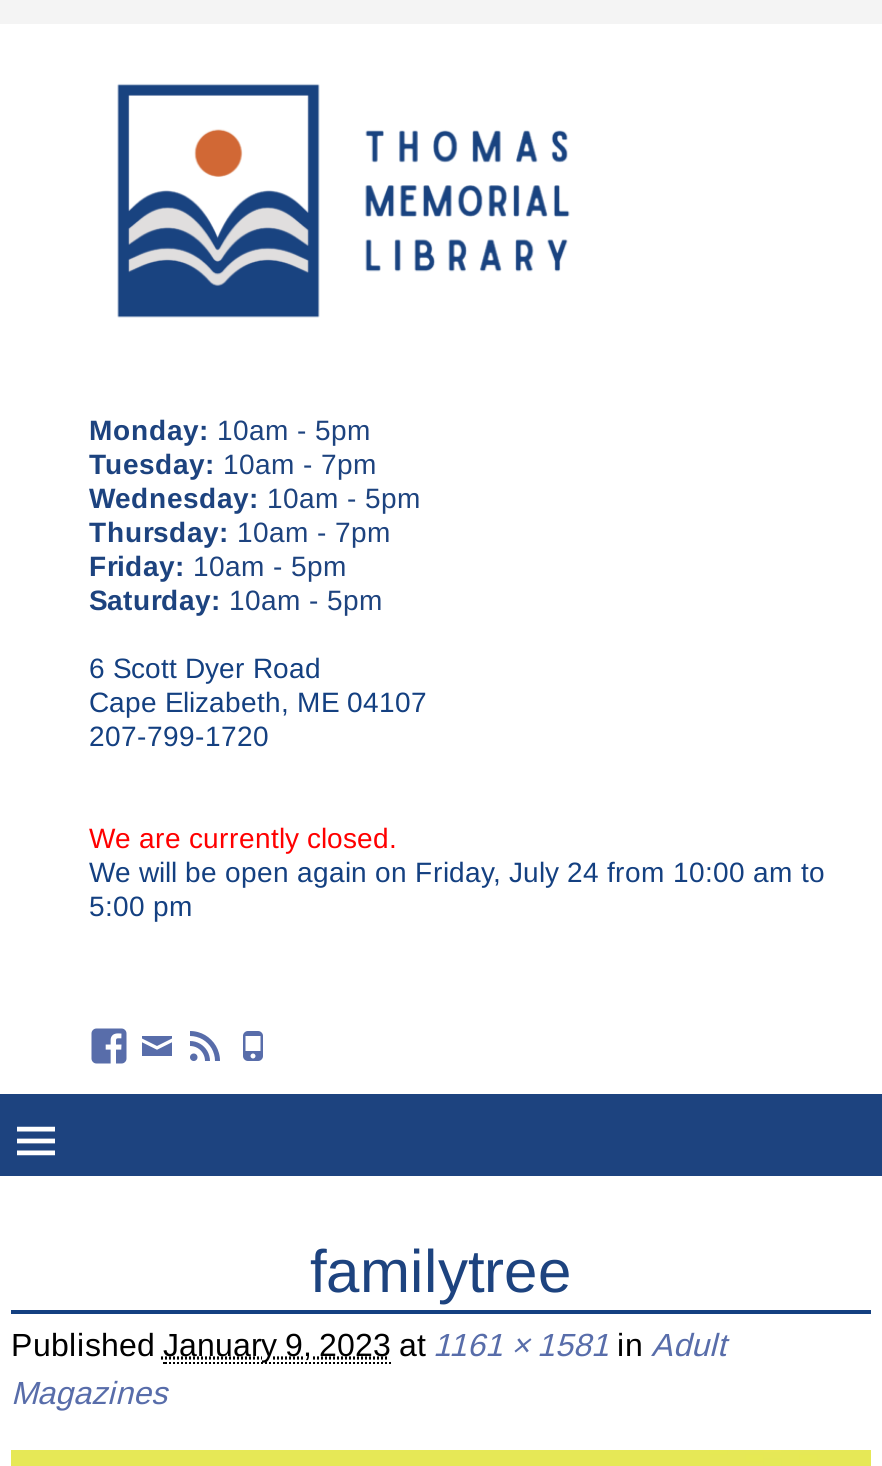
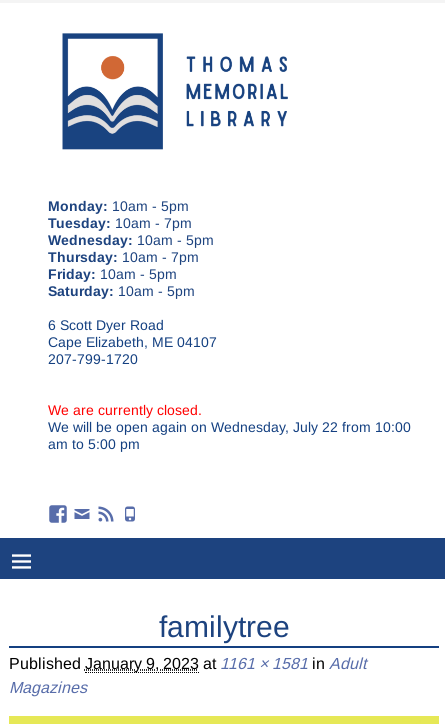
[89,856,825,922] We will be open again on Friday, July 24 from 10:00 am to | 5:00 pm -> [48,419,411,452] We will be open again on Wednesday, July 22 from 10:00 | am to 5:00 pm

